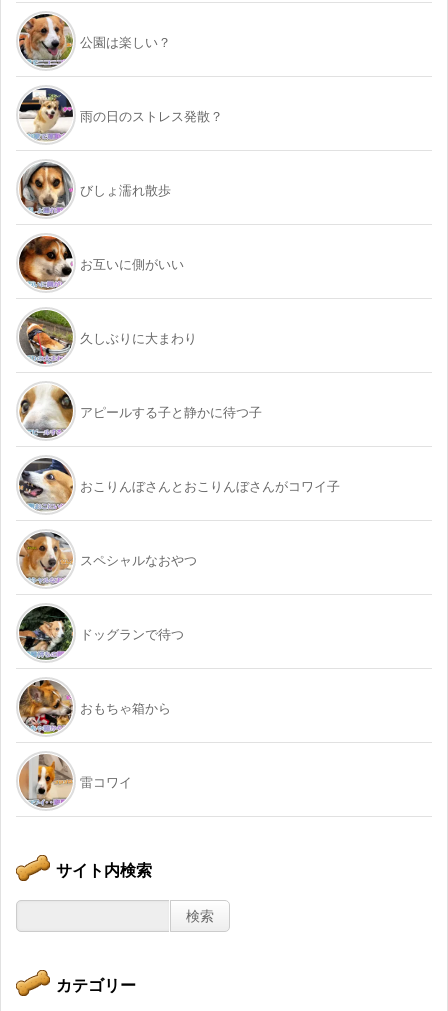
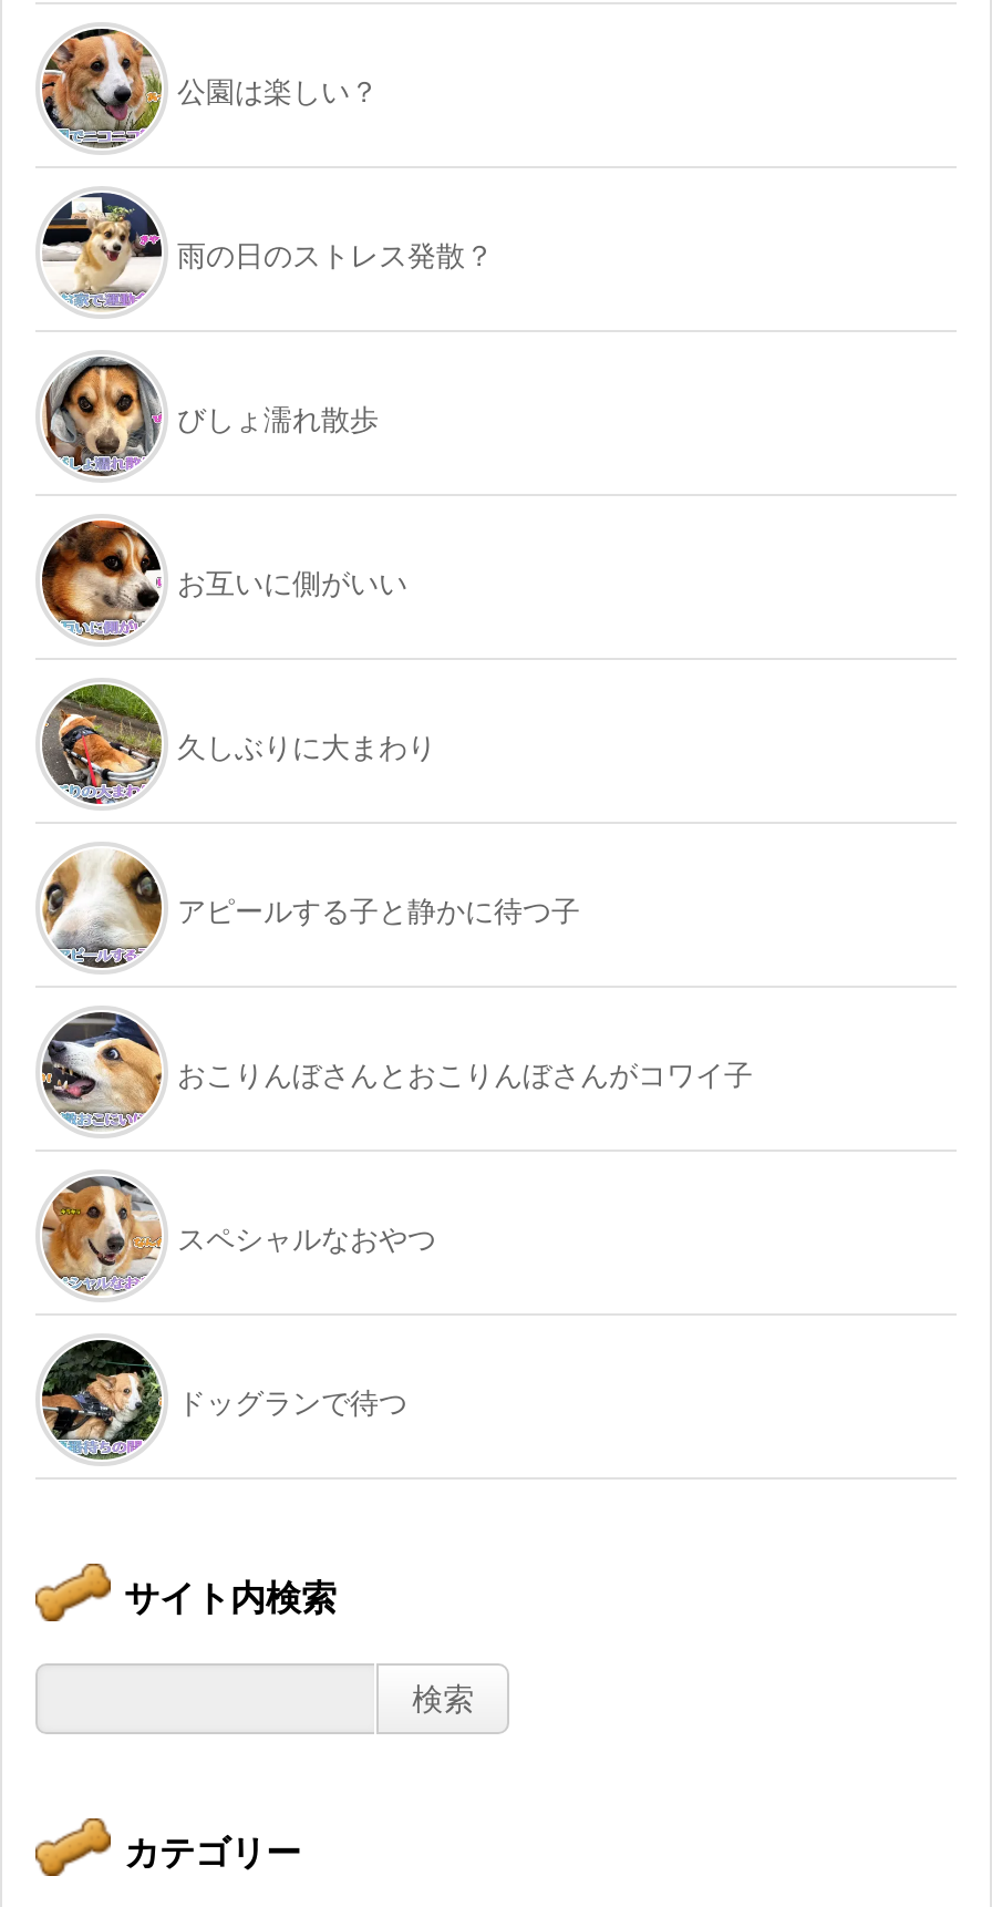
[19,679,171,735] [image] | おもちゃ箱から -> none
[19,754,132,808] [image] | 雷コワイ -> none

